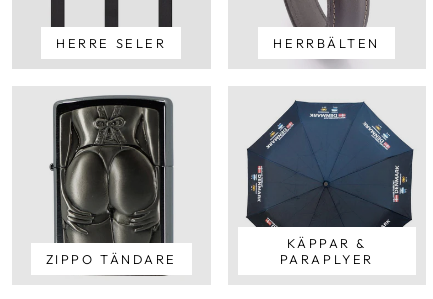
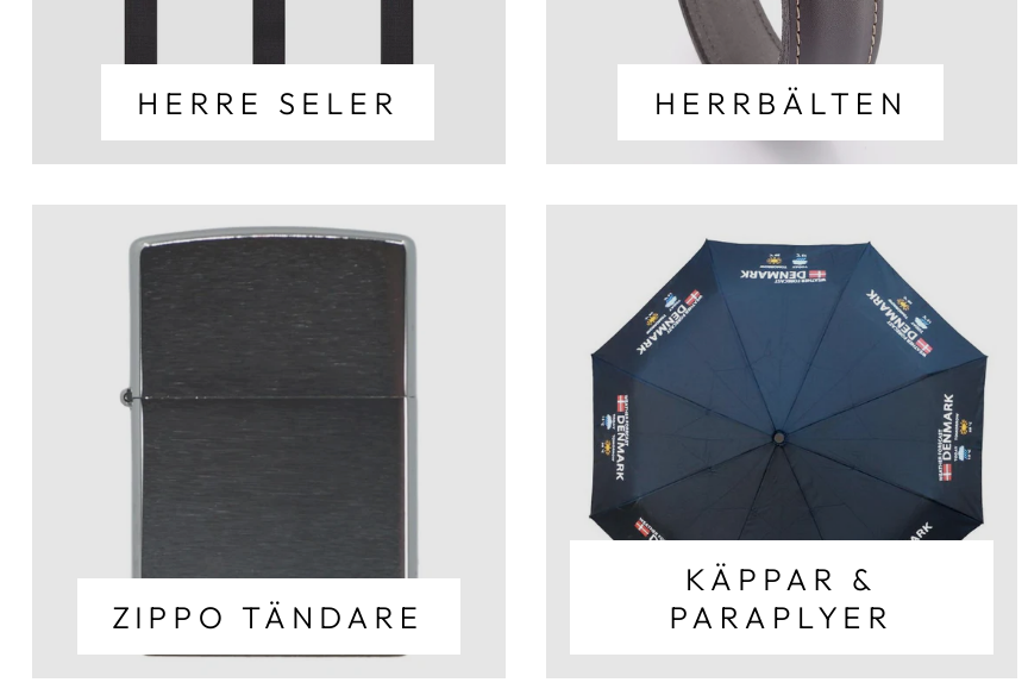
[52,96,172,243] [image] -> [134,231,410,578] [image]

